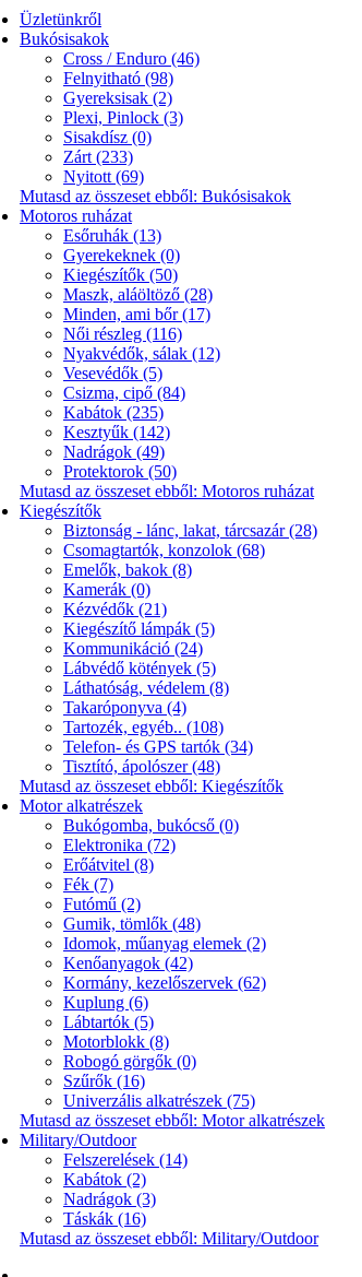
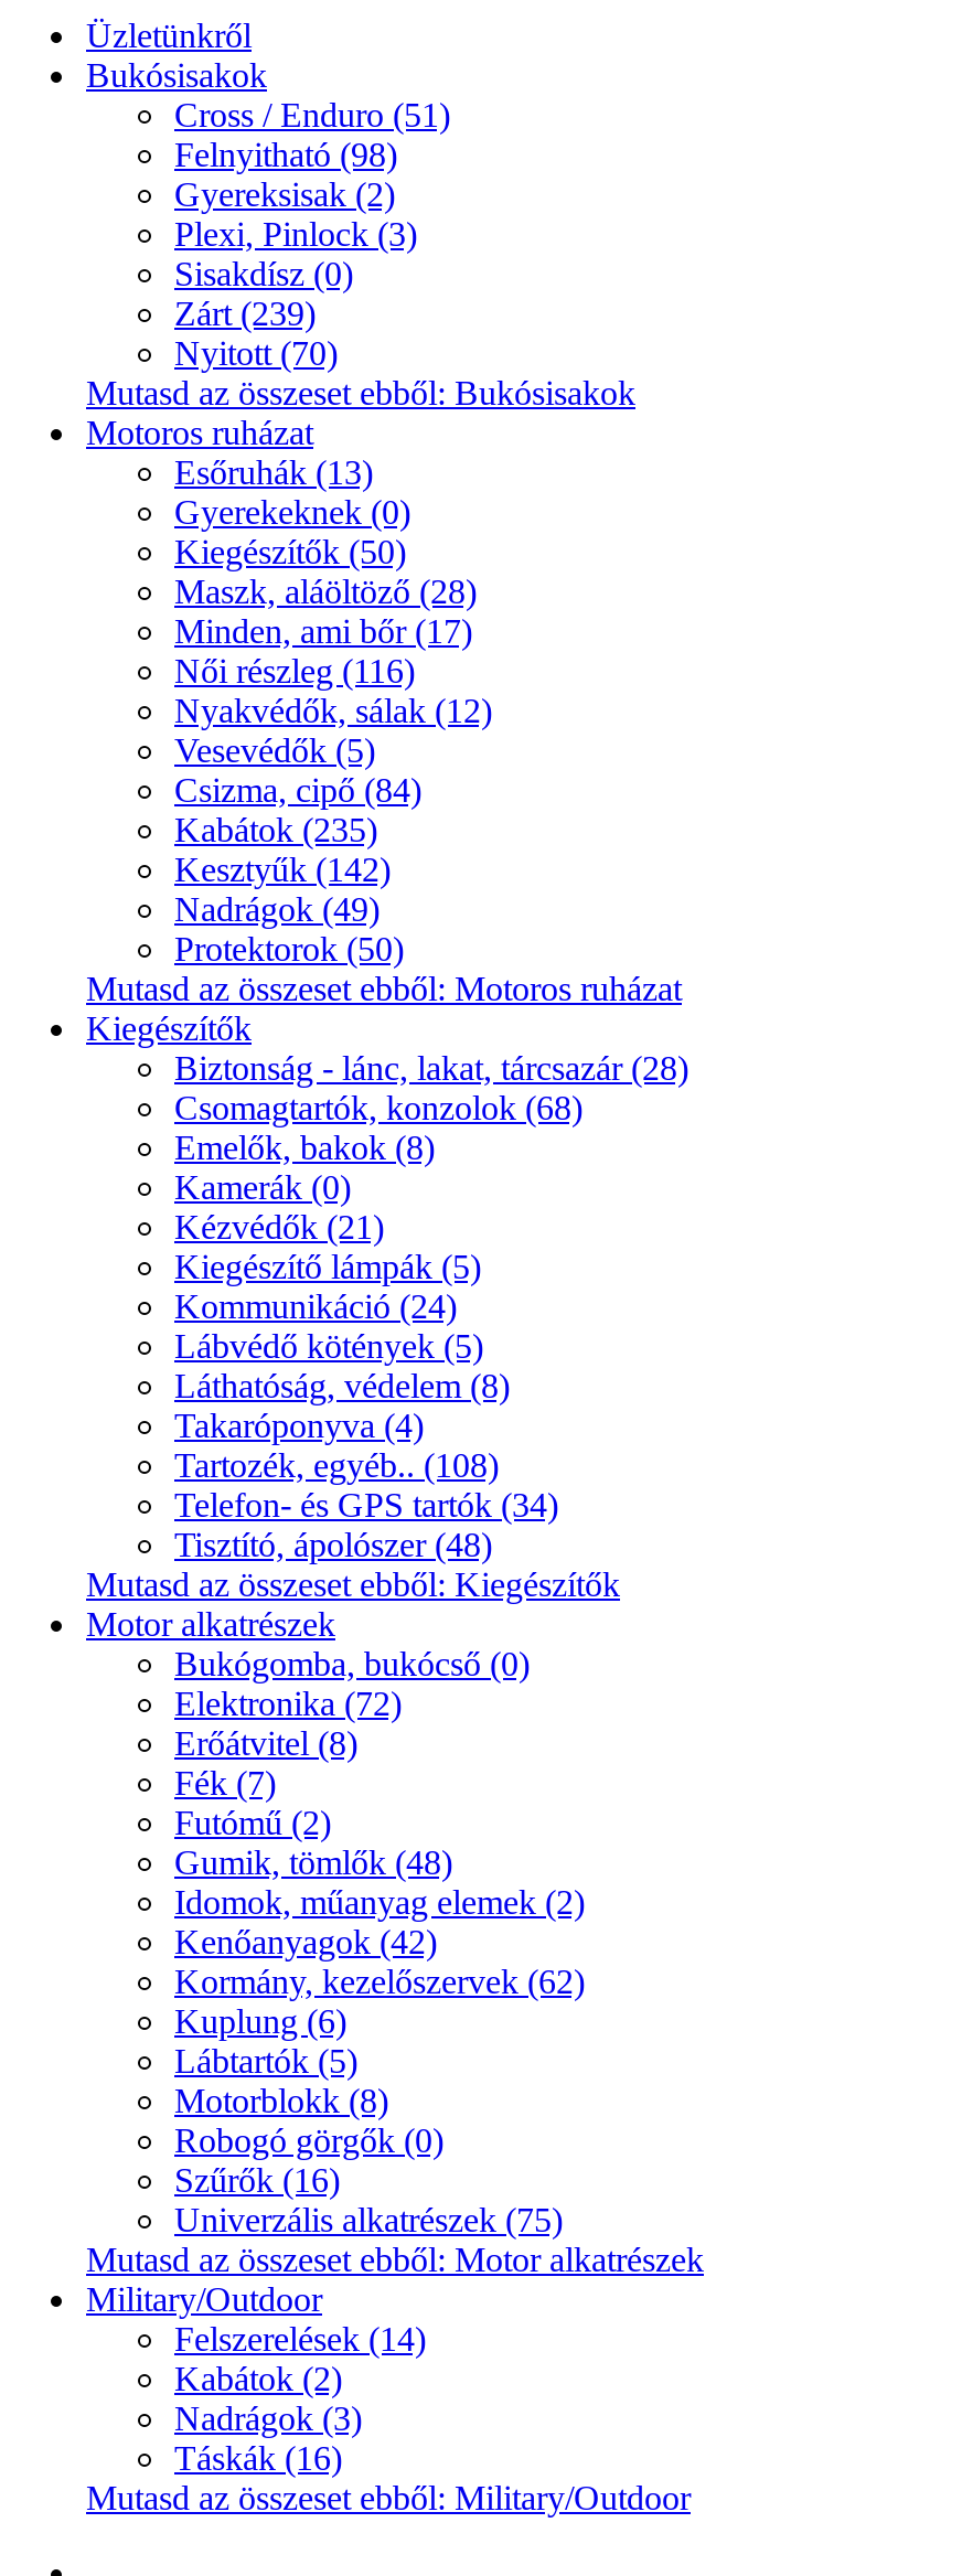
[63,49,200,68] Cross / Enduro (46) -> [174,96,450,133] Cross / Enduro (51)
[63,147,133,166] Zárt (233) -> [174,295,316,332] Zárt (239)
[63,167,144,186] Nyitott (69) -> [174,334,338,372] Nyitott (70)

